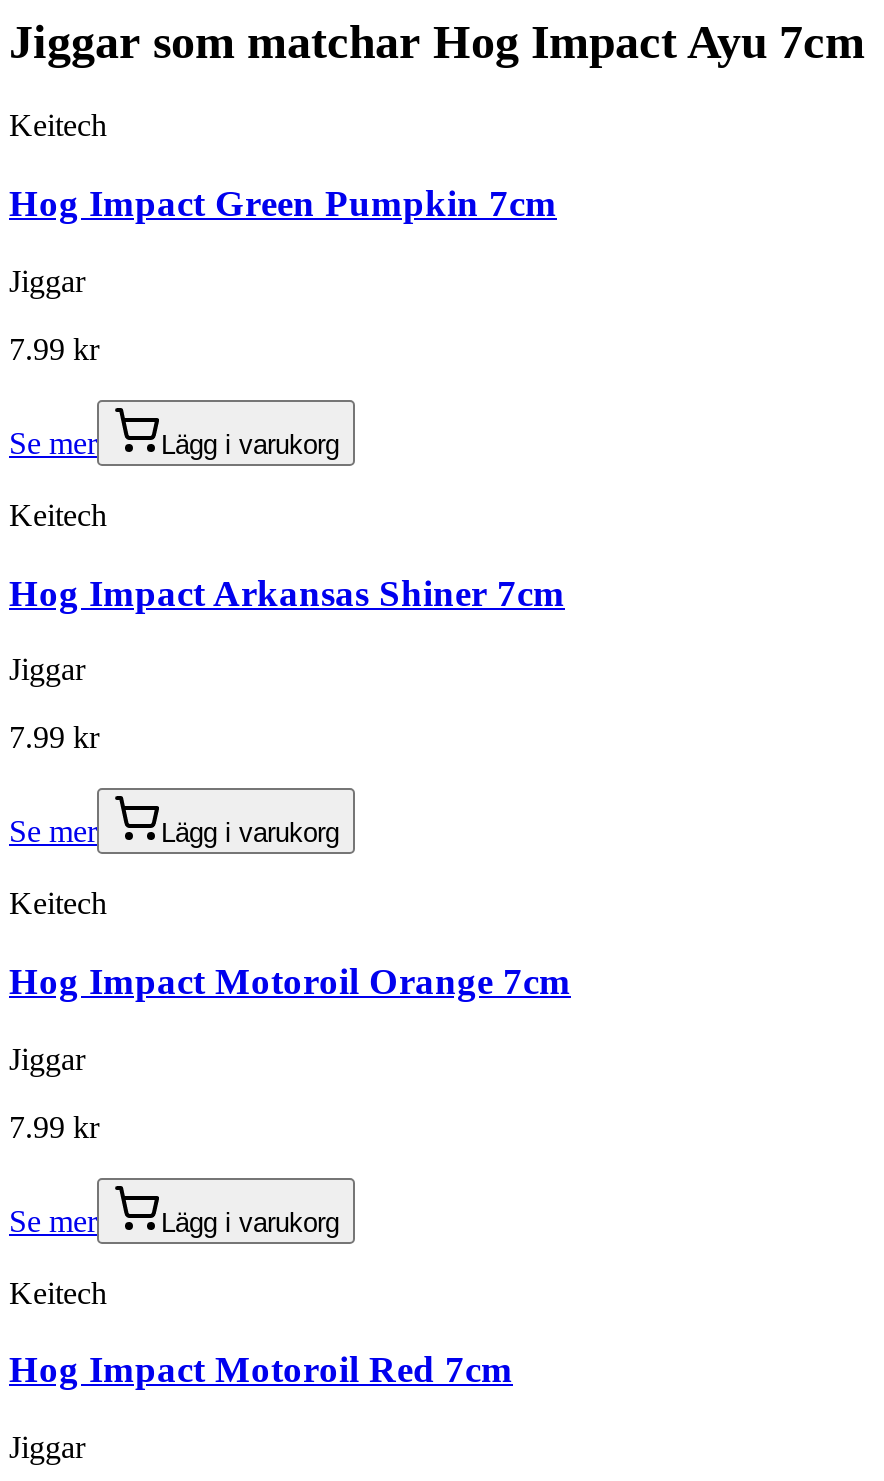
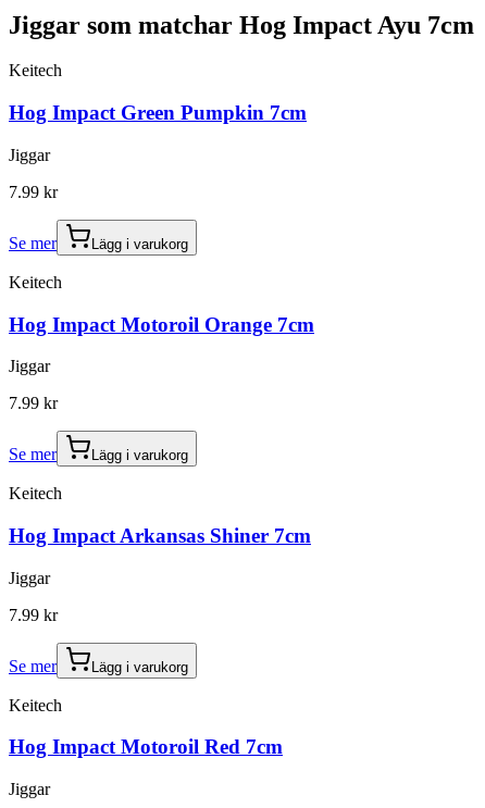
moved [9,571,565,613] -> [9,524,311,547]: Hog Impact Arkansas Shiner 7cm
moved [9,960,571,1002] -> [9,313,314,336]: Hog Impact Motoroil Orange 7cm

